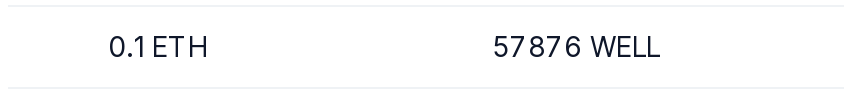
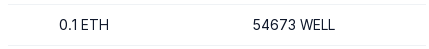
[492,29,660,63] 57876 WELL -> [251,16,334,33] 54673 WELL

